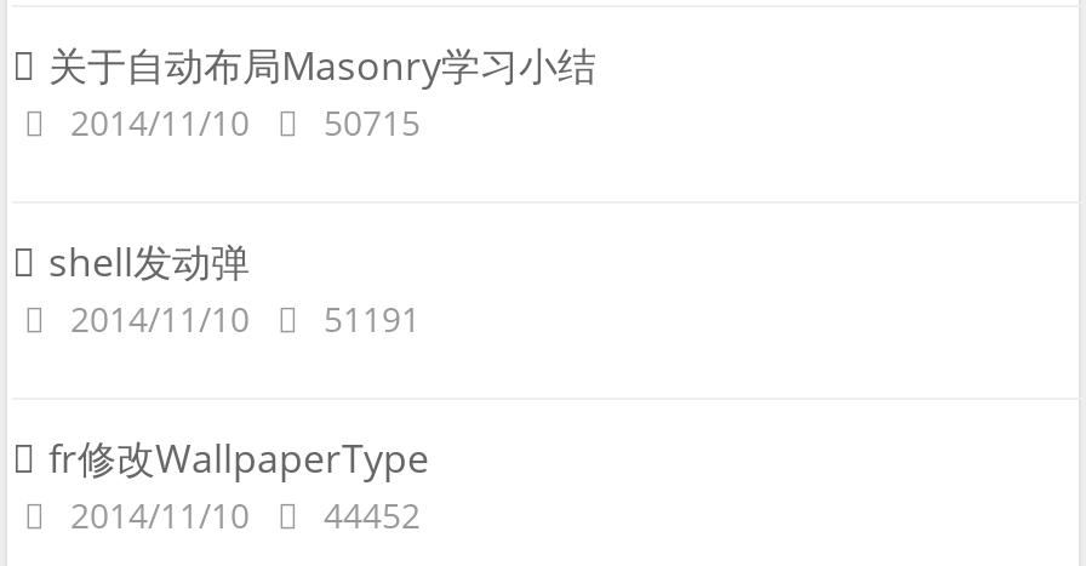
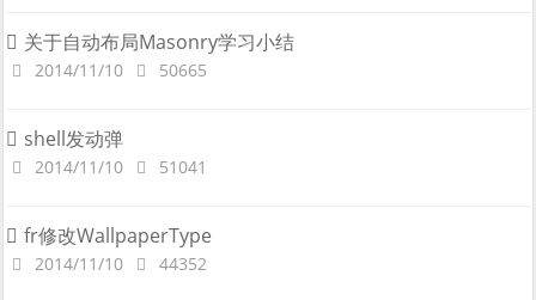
[70,99,421,145] 2014/11/10 50715 -> [35,59,208,81] 2014/11/10 50665
[70,296,421,342] 2014/11/10 51191 -> [35,155,208,178] 2014/11/10 51041
[70,492,421,538] 2014/11/10 44452 -> [35,252,208,275] 2014/11/10 44352

